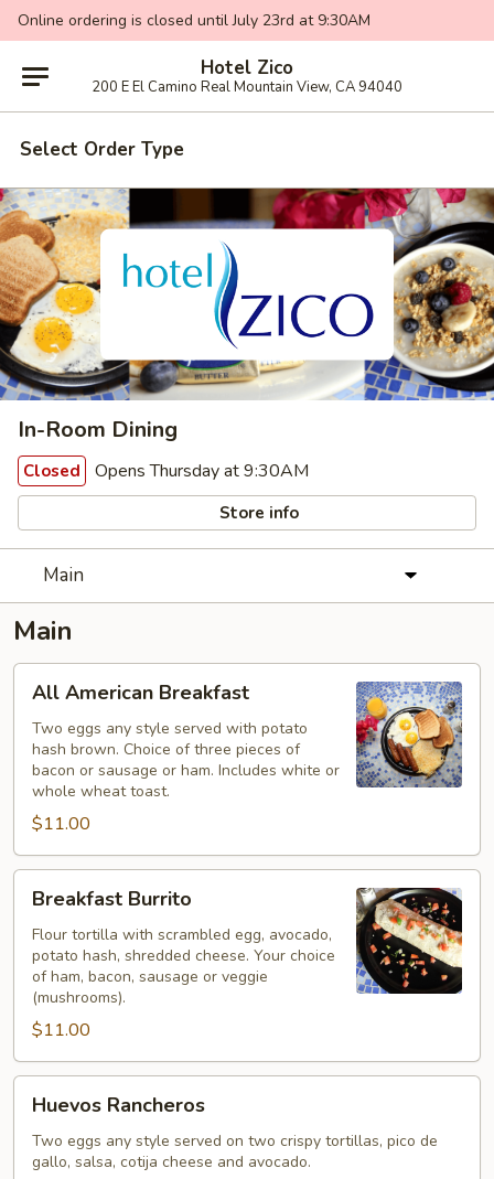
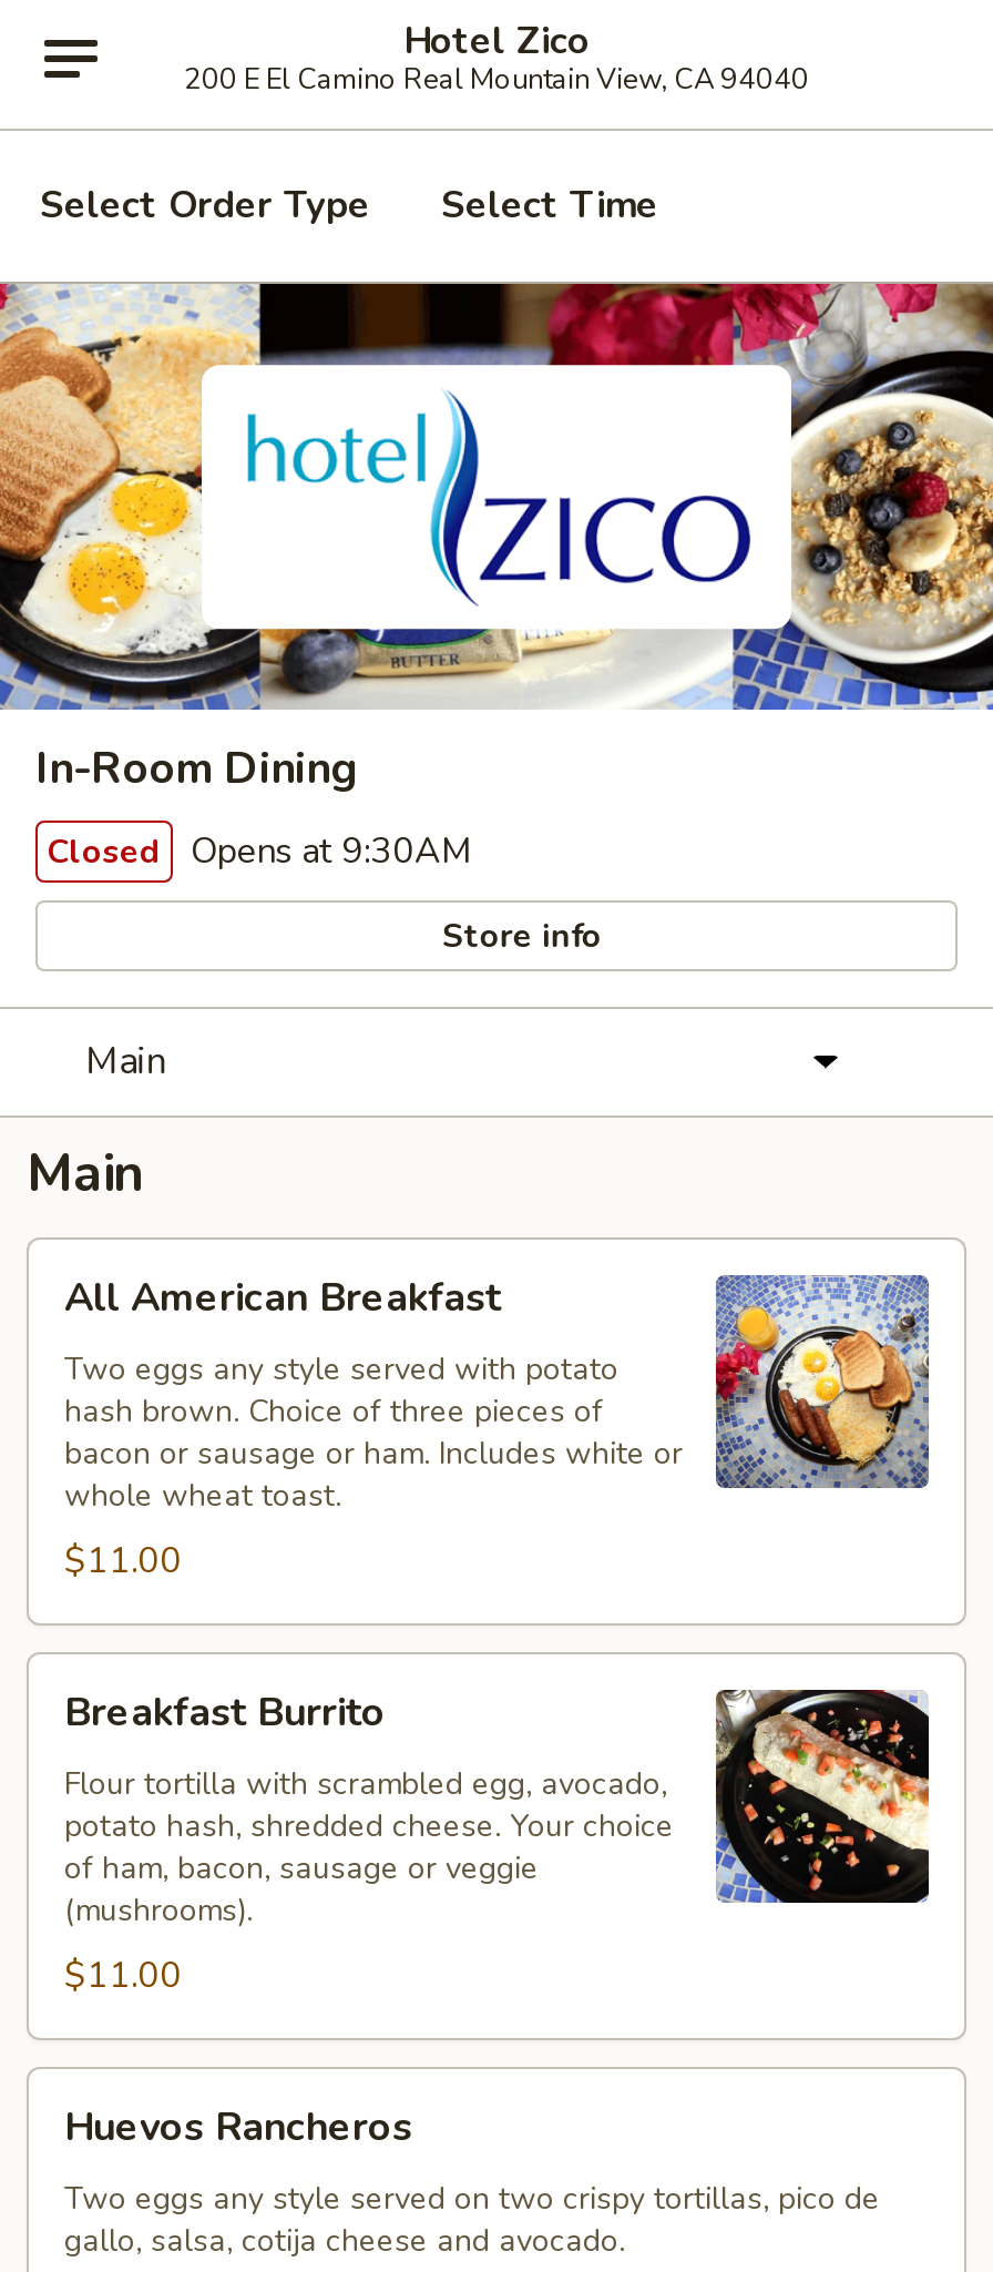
[18,10,370,31] Online ordering is closed until July 23rd at 9:30AM -> none
none -> [441,180,658,231] Select Time
[23,459,309,483] Closed Opens Thursday at 9:30AM -> [47,827,472,876] Closed Opens at 9:30AM

